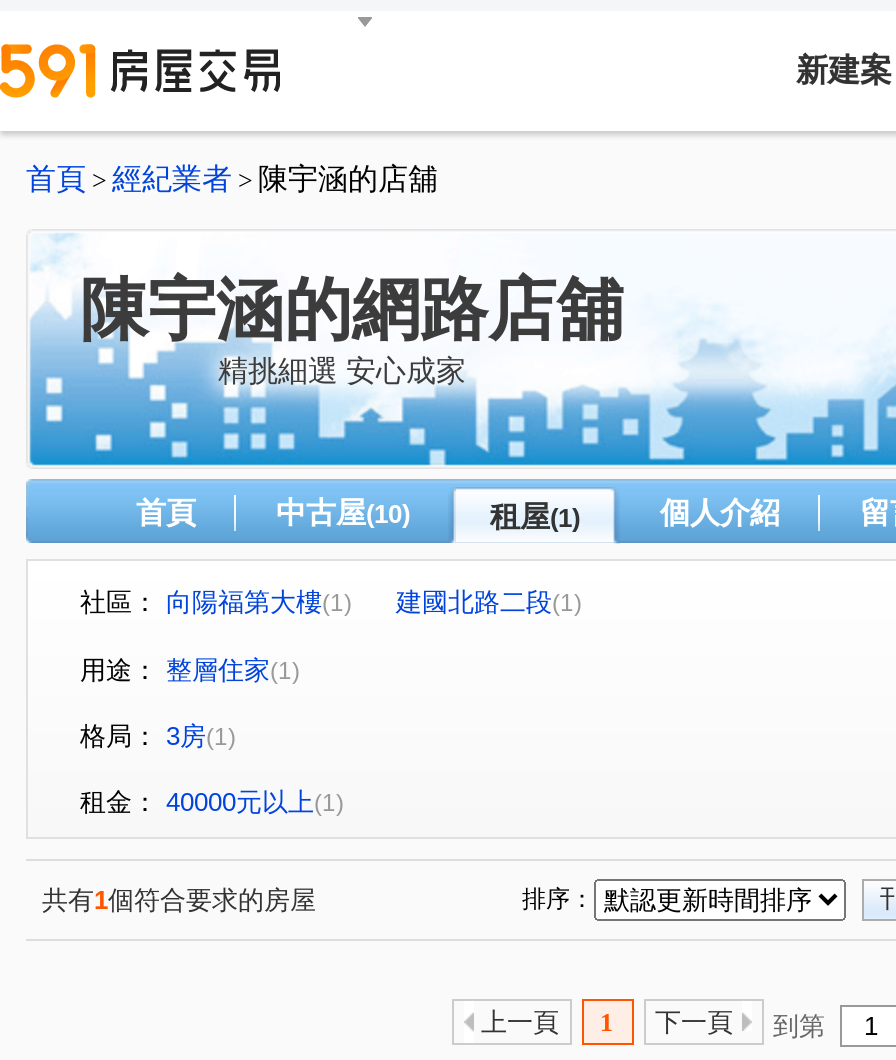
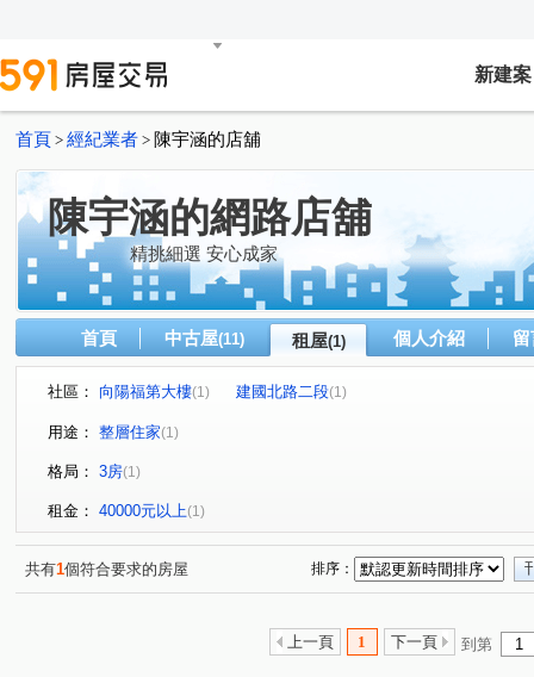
[276,495,410,529] 中古屋(10) -> [164,328,244,348] 中古屋(11)

